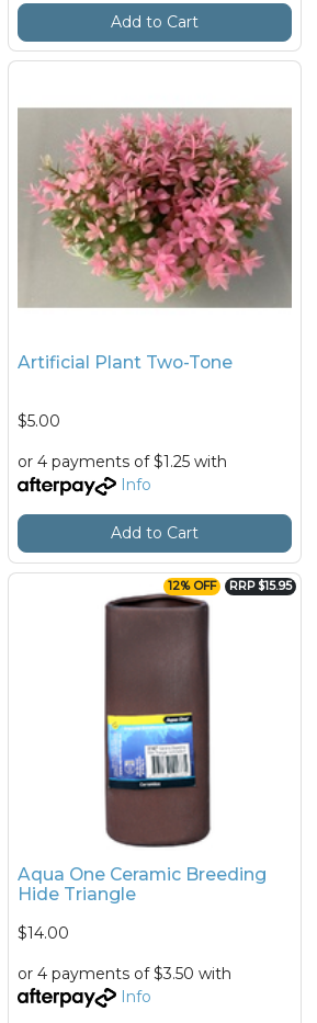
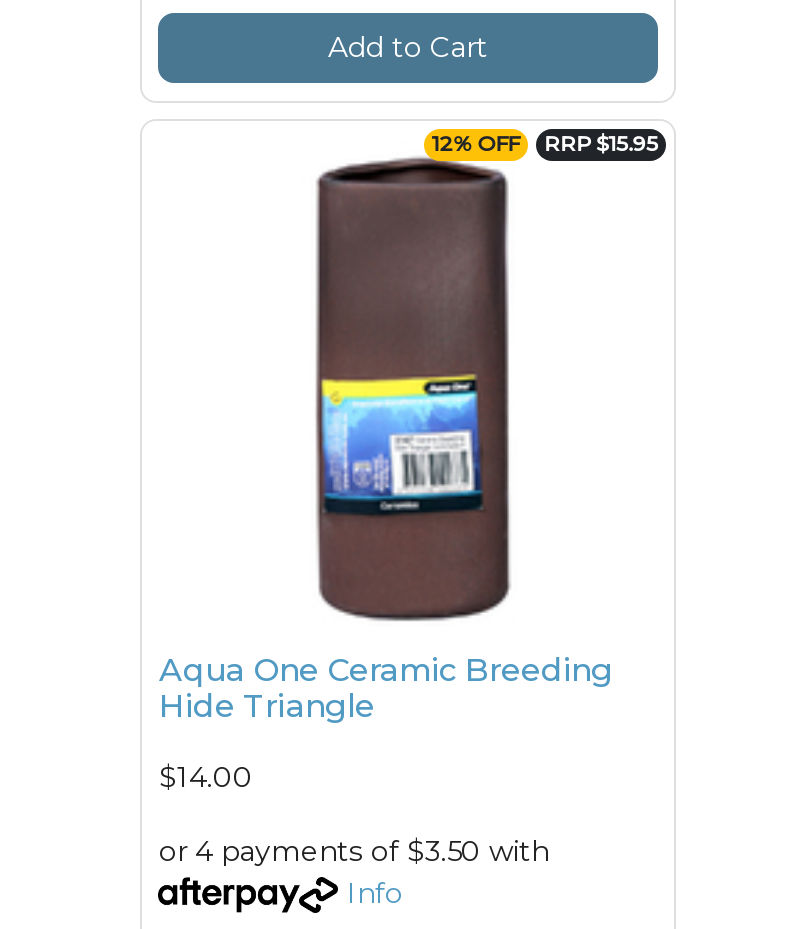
[16,107,293,543] [image] | Artificial Plant Two-Tone | $5.00 | or 4 payments of $1.25 with | Info | Add to Cart -> none

